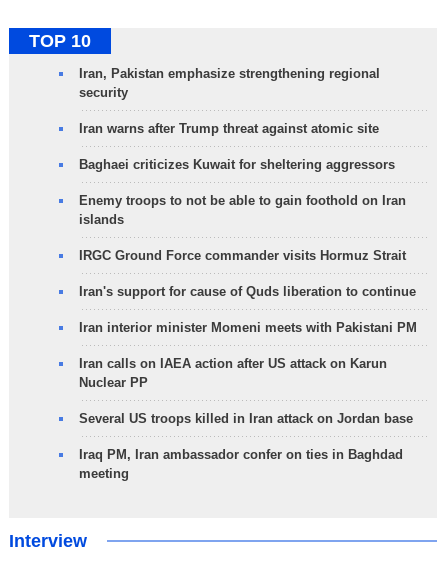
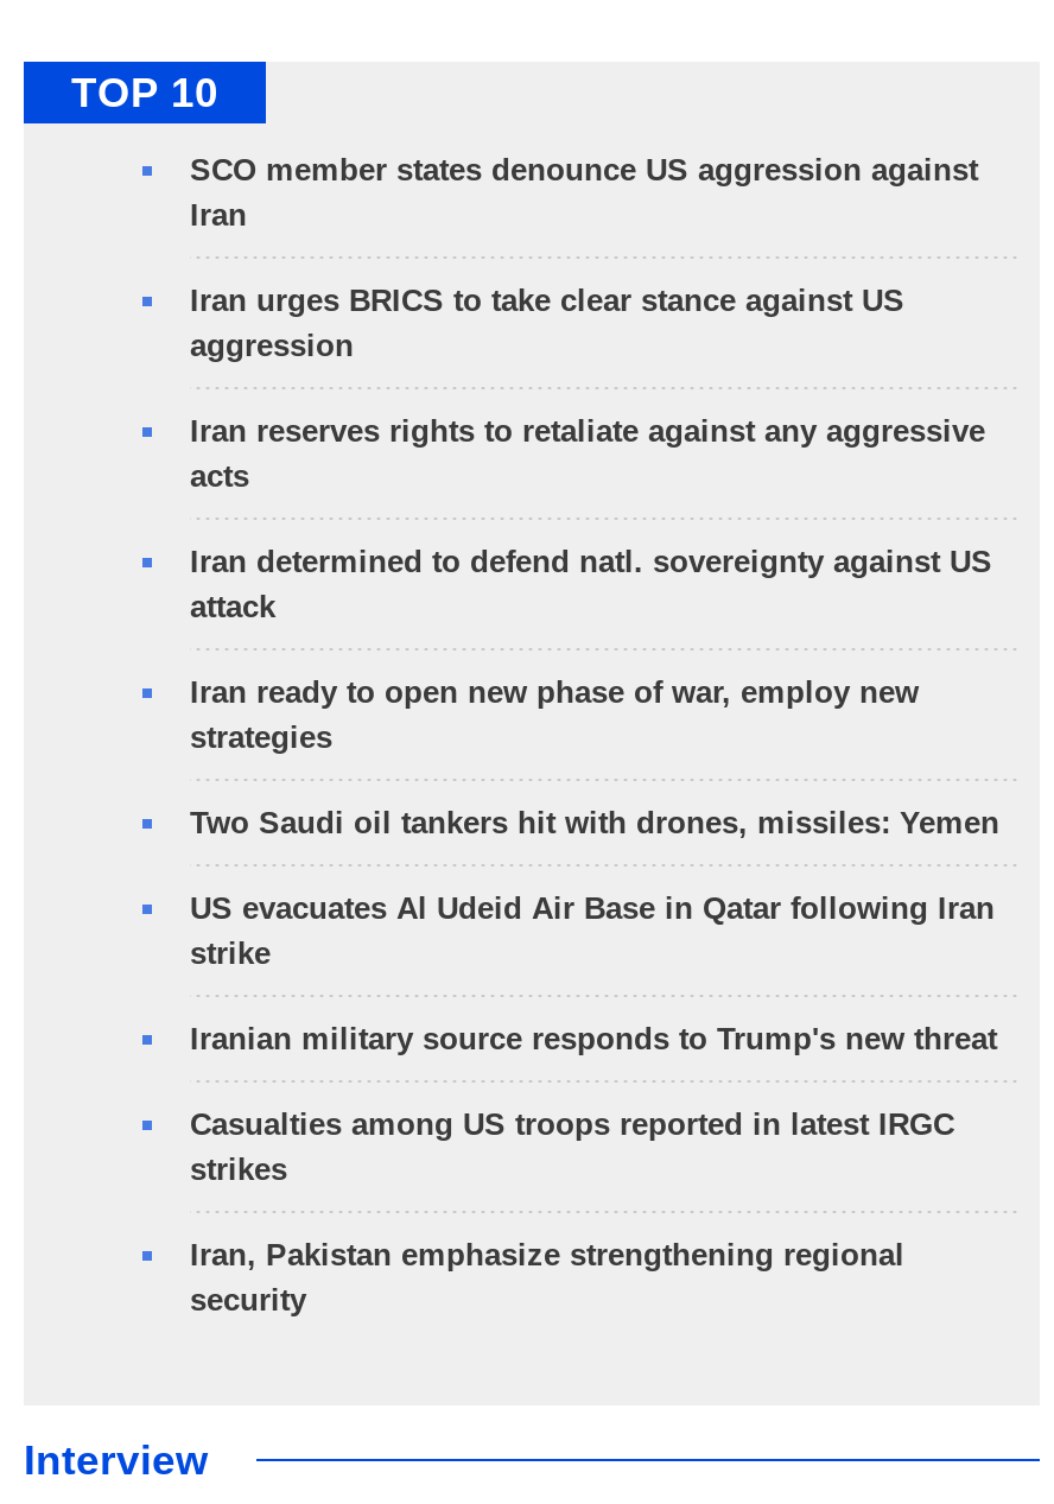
none -> [190,151,999,1187] SCO member states denounce US aggression against | Iran | Iran urges BRICS to take clear stance against US | aggression | Iran reserves rights to retaliate against any aggressive | acts | Iran determined to defend natl. sovereignty against US | attack | Iran ready to open new phase of war, employ new | strategies | Two Saudi oil tankers hit with drones, missiles: Yemen | US evacuates Al Udeid Air Base in Qatar following Iran | strike | Iranian military source responds to Trump's new threat | Casualties among US troops reported in latest IRGC | strikes
moved [79,66,380,100] -> [190,1236,904,1317]: Iran, Pakistan emphasize strengthening regional | security
[79,121,417,481] Iran warns after Trump threat against atomic site | Baghaei criticizes Kuwait for sheltering aggressors | Enemy troops to not be able to gain foothold on Iran | islands | IRGC Ground Force commander visits Hormuz Strait | Iran's support for cause of Quds liberation to continue | Iran interior minister Momeni meets with Pakistani PM | Iran calls on IAEA action after US attack on Karun | Nuclear PP | Several US troops killed in Iran attack on Jordan base | Iraq PM, Iran ambassador confer on ties in Baghdad | meeting -> none

